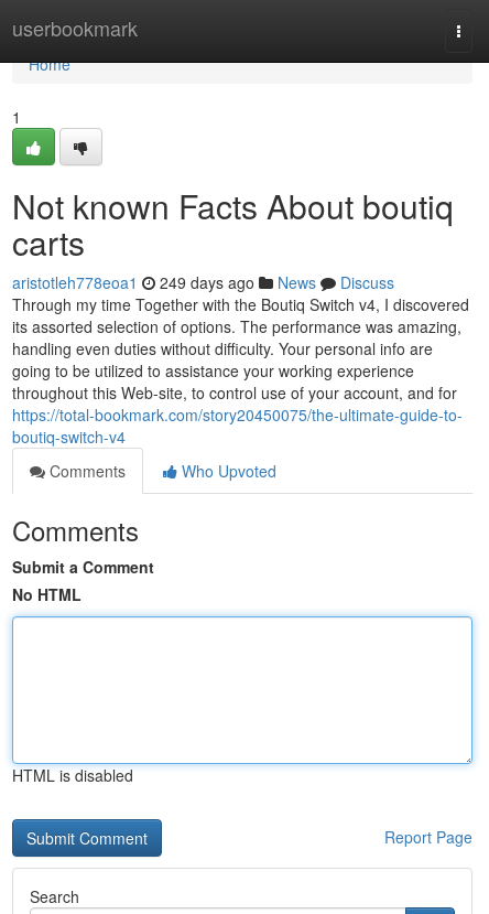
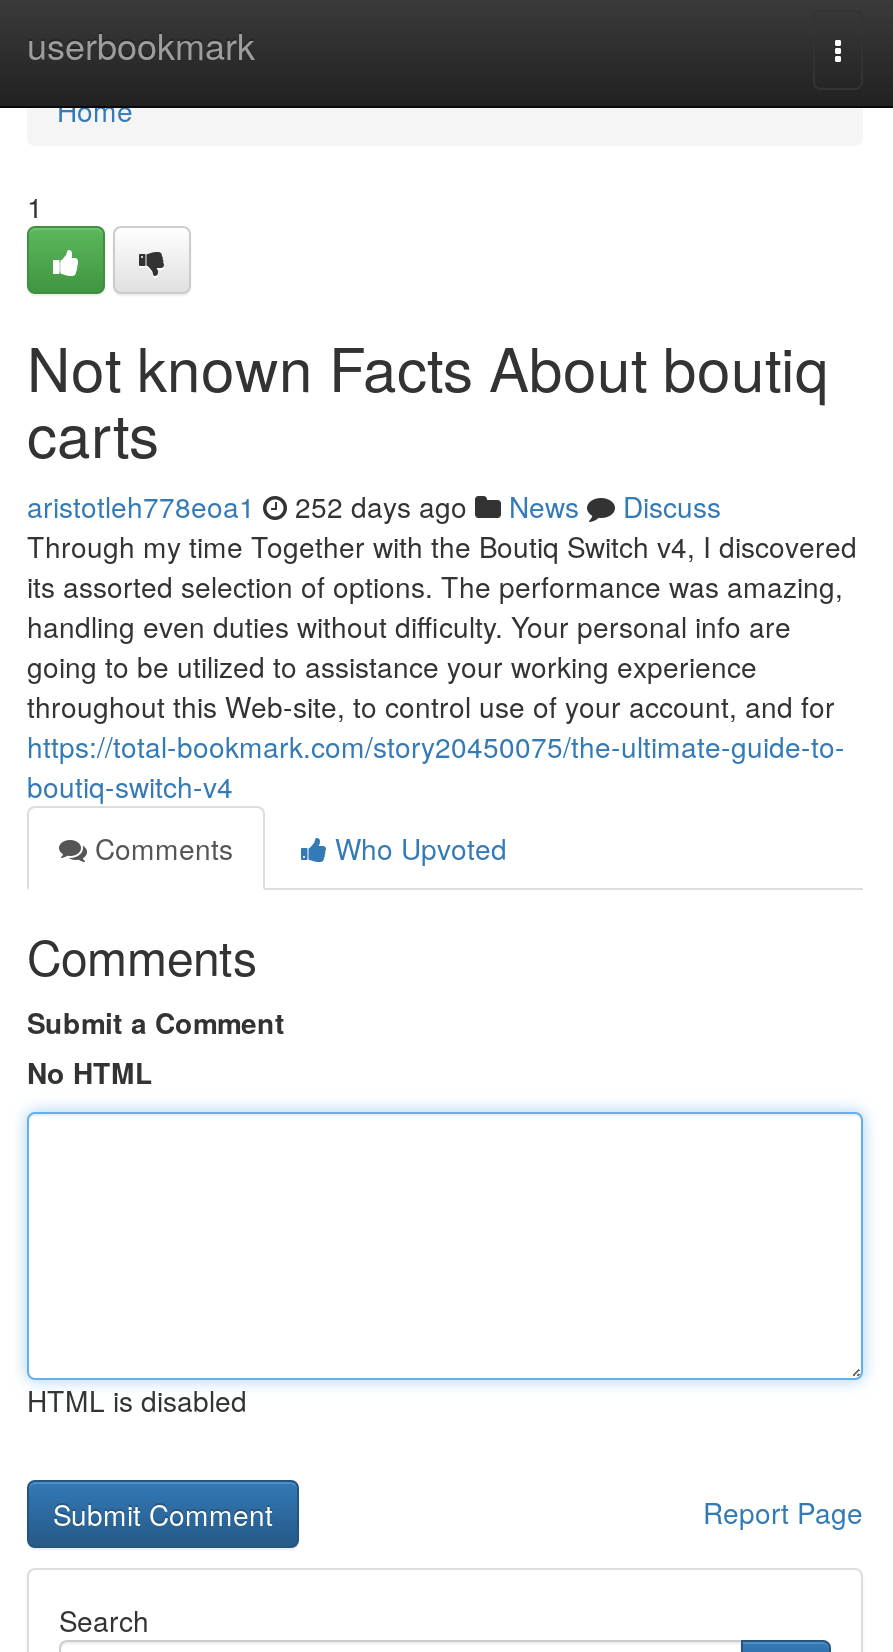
[12,271,394,293] aristotleh778eoa1 249 days ago News Discuss -> [27,486,721,526] aristotleh778eoa1 252 days ago News Discuss

